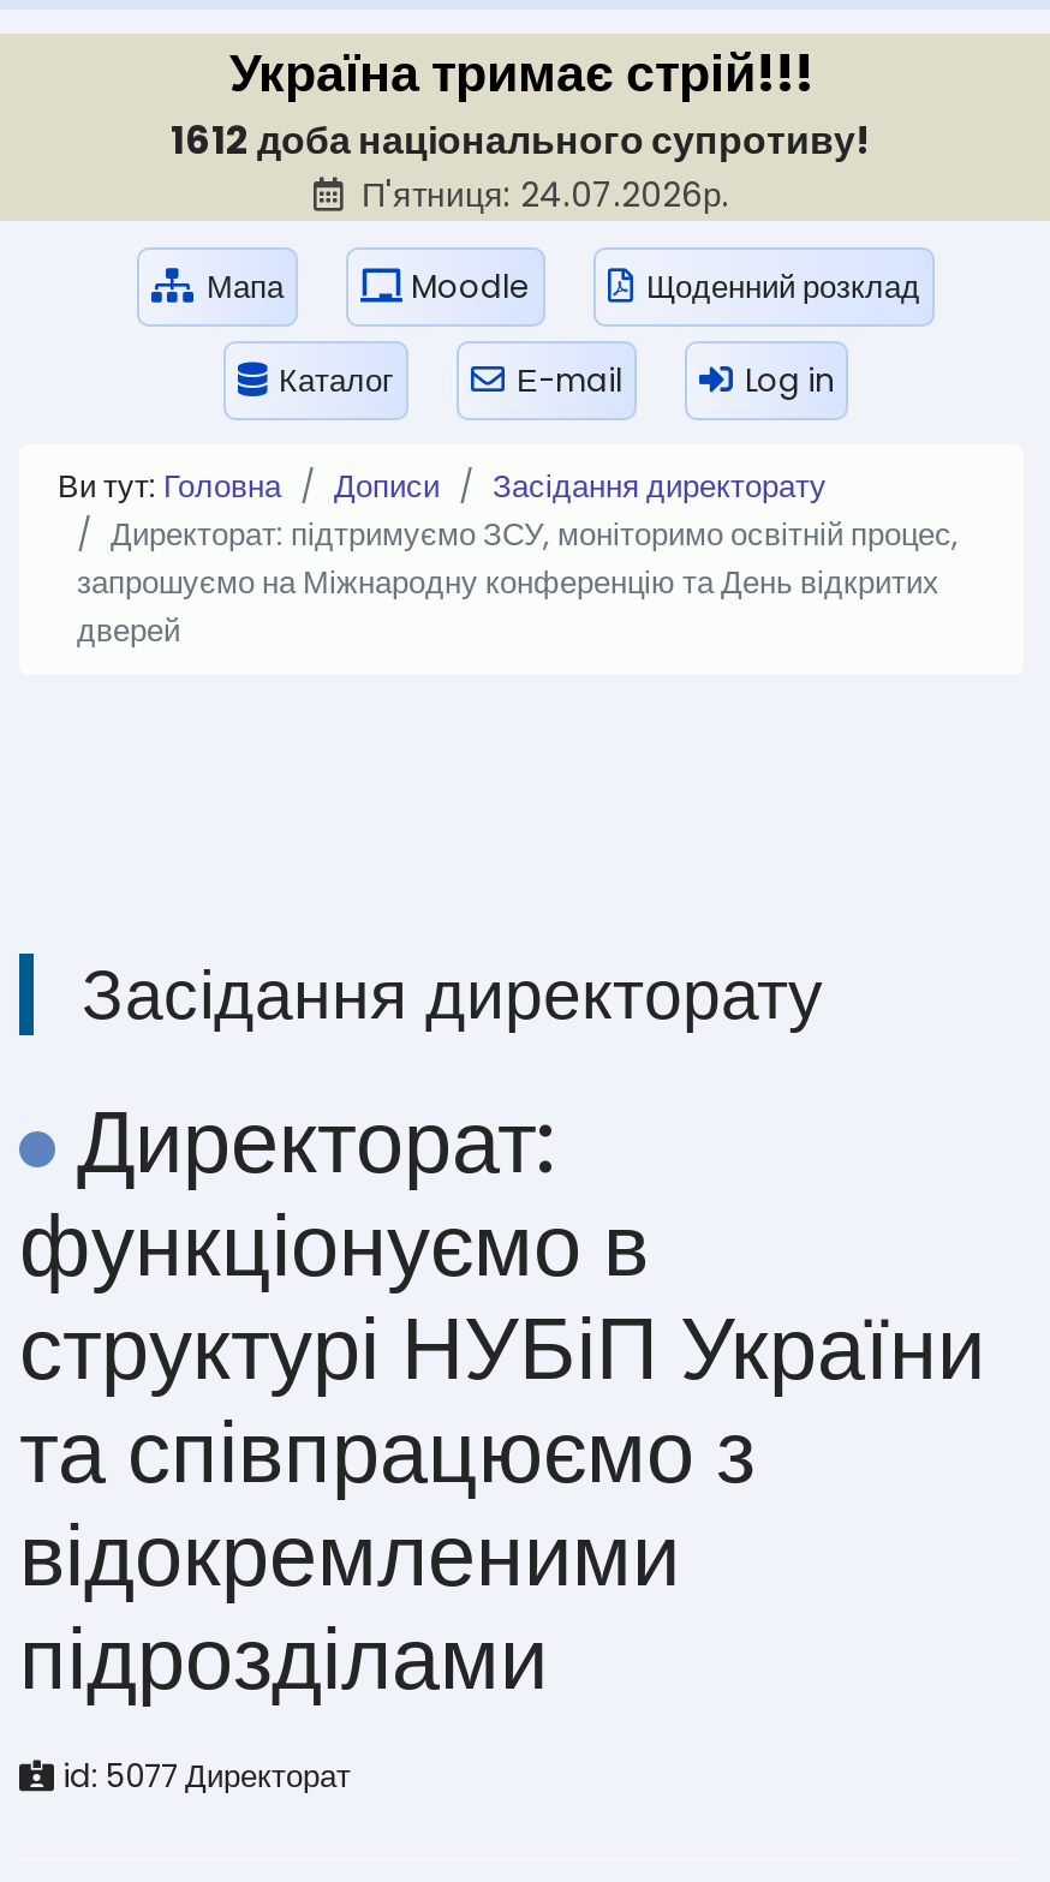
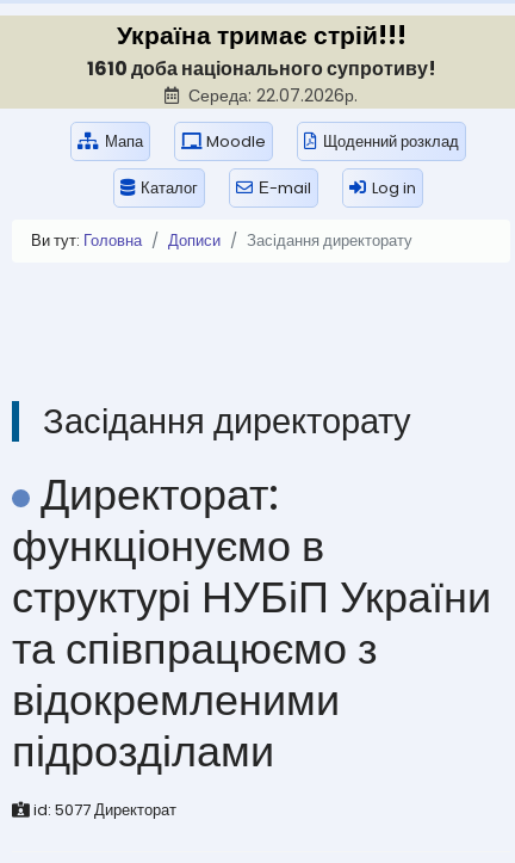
[171,113,872,219] 1612 доба національного супротиву! | П'ятниця: 24.07.2026р. -> [86,55,436,107] 1610 доба національного супротиву! | Середа: 22.07.2026р.
[77,512,959,653] Директорат: підтримуємо ЗСУ, моніторимо освітній процес, | запрошуємо на Міжнародну конференцію та День відкритих | дверей -> none

